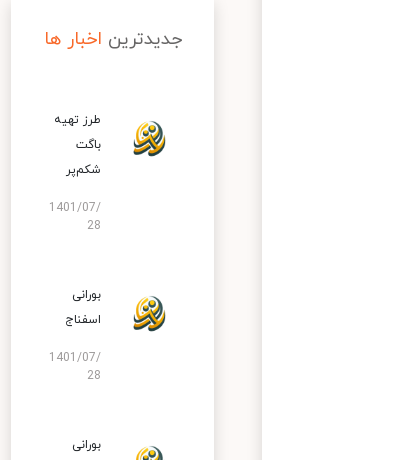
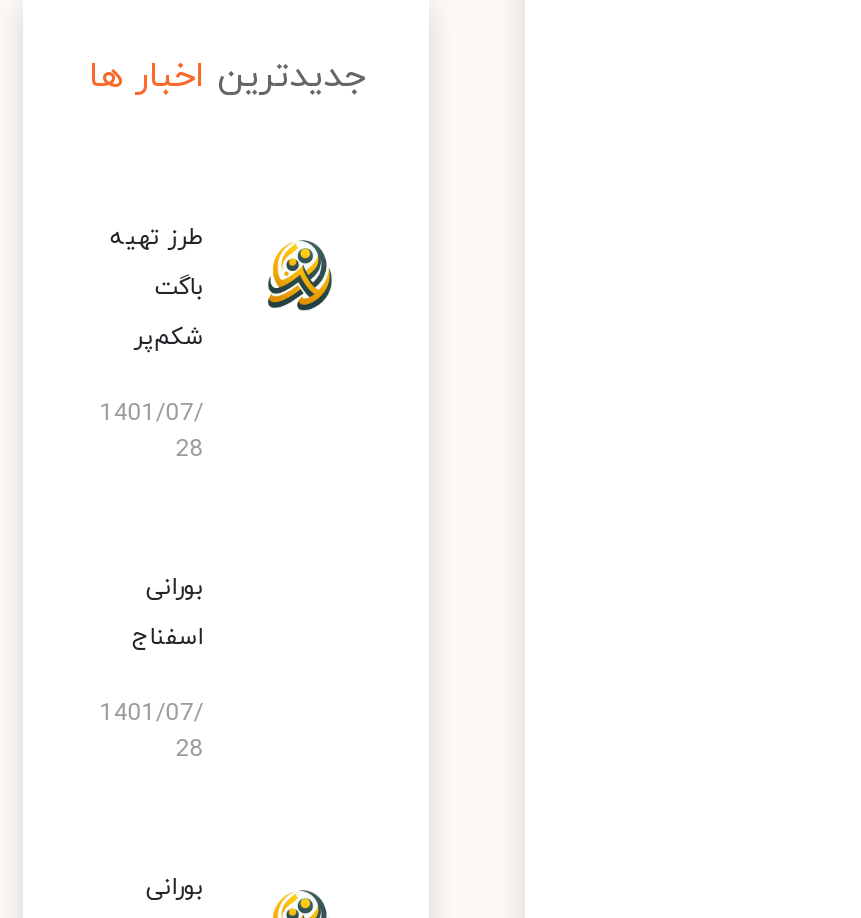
[132,295,167,333] [image] -> none

